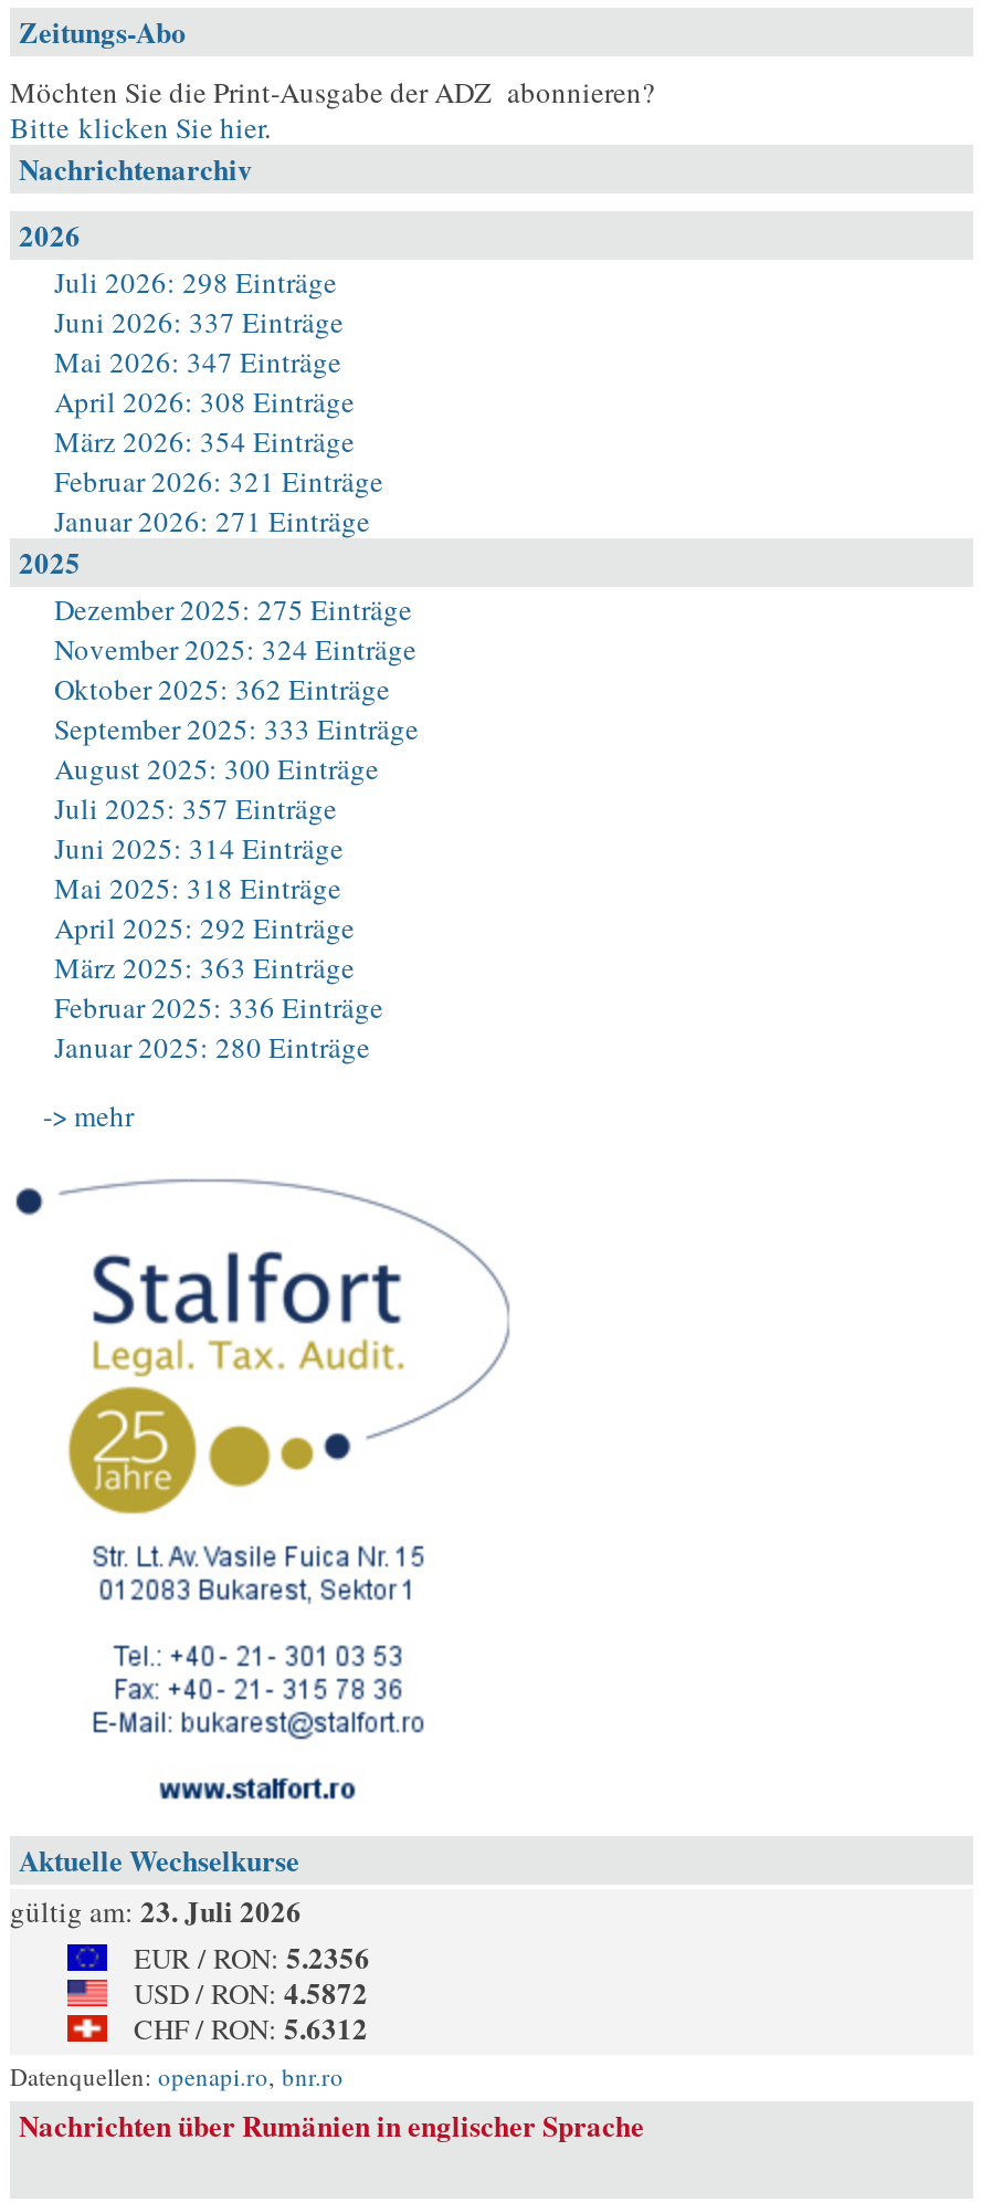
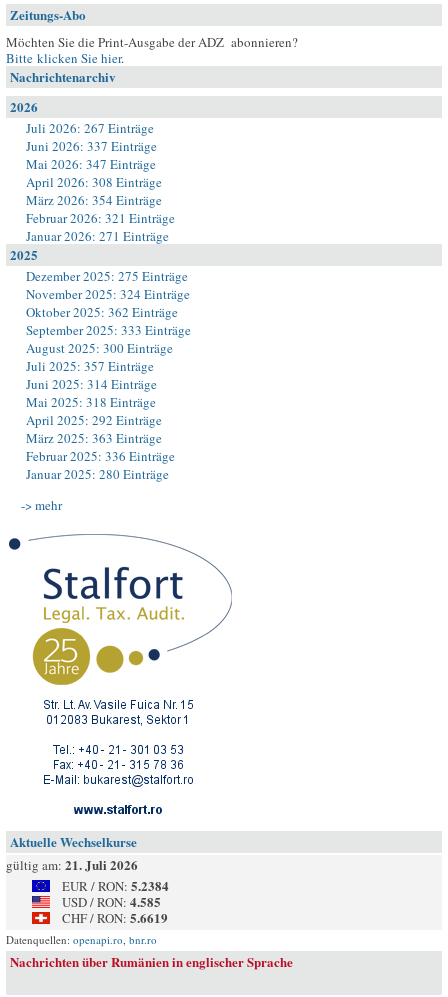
[54,262,337,302] Juli 2026: 298 Einträge -> [26,119,154,137] Juli 2026: 267 Einträge
[10,1889,302,1931] gültig am: 23. Juli 2026 -> [6,855,138,874] gültig am: 21. Juli 2026
[134,1936,370,1978] EUR / RON: 5.2356 -> [62,876,169,895] EUR / RON: 5.2384
[134,1971,368,2013] USD / RON: 4.5872 -> [62,892,161,911] USD / RON: 4.585
[134,2006,368,2048] CHF / RON: 5.6312 -> [62,908,168,927] CHF / RON: 5.6619

